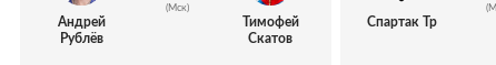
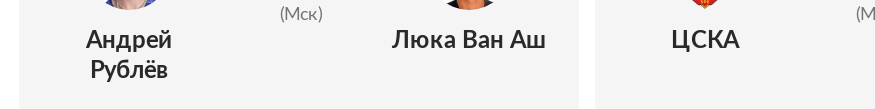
[242,15,299,45] Тимофей | Скатов -> [392,28,546,52] Люка Ван Аш
[366,15,437,29] Спартак Тр -> [671,28,739,52] ЦСКА

